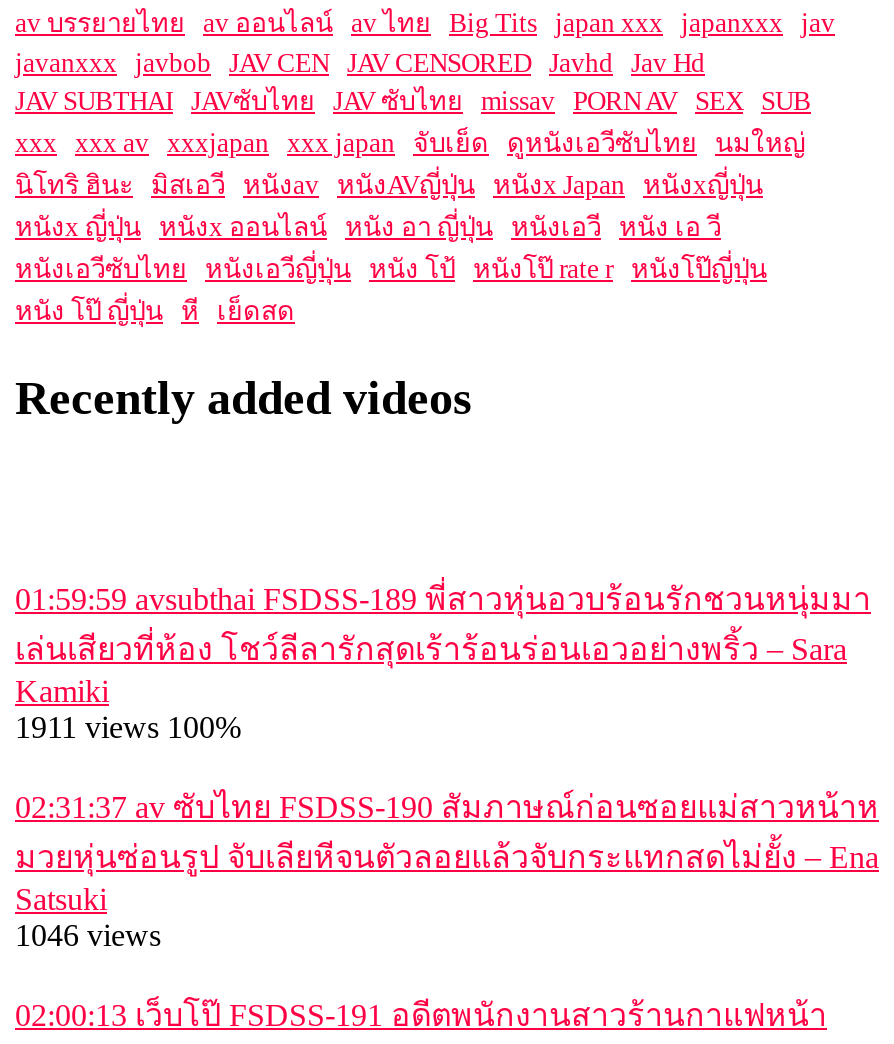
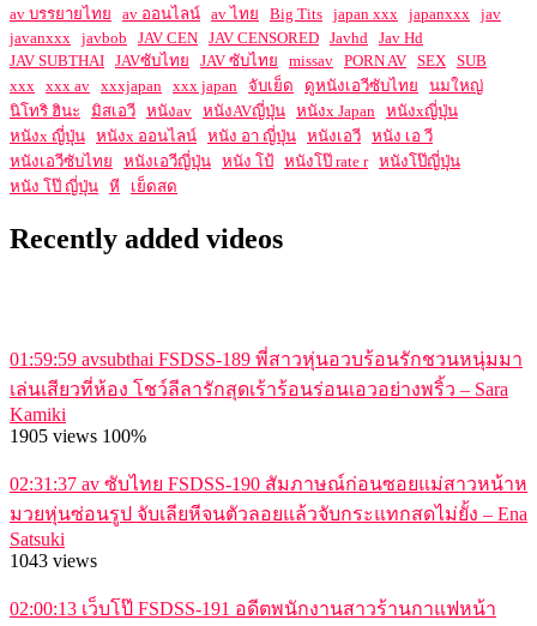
[15,710,241,744] 1911 views 100% -> [10,425,146,446] 1905 views 100%
[15,918,161,952] 1046 views -> [10,550,97,571] 1043 views

